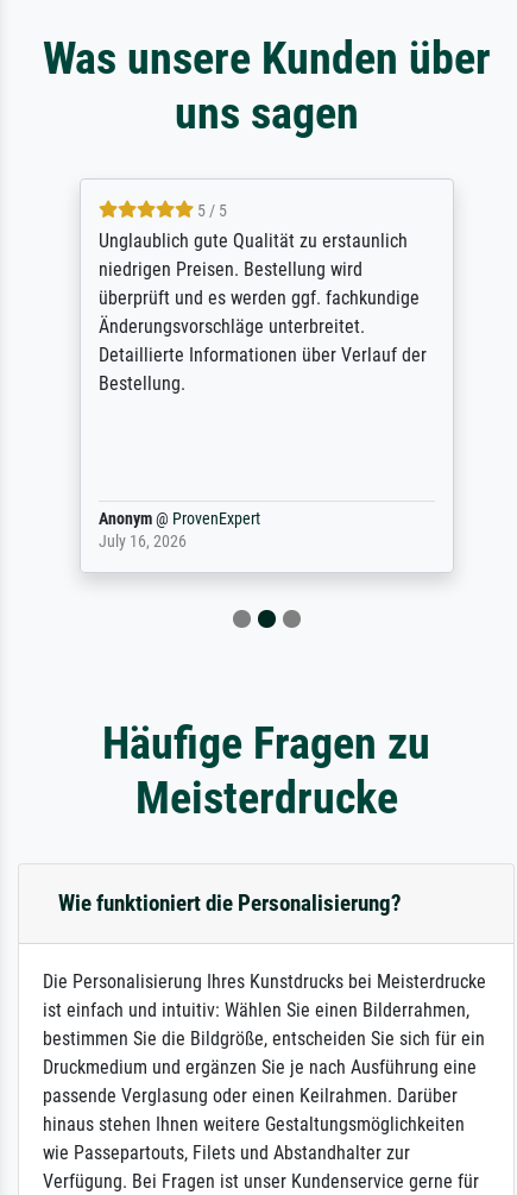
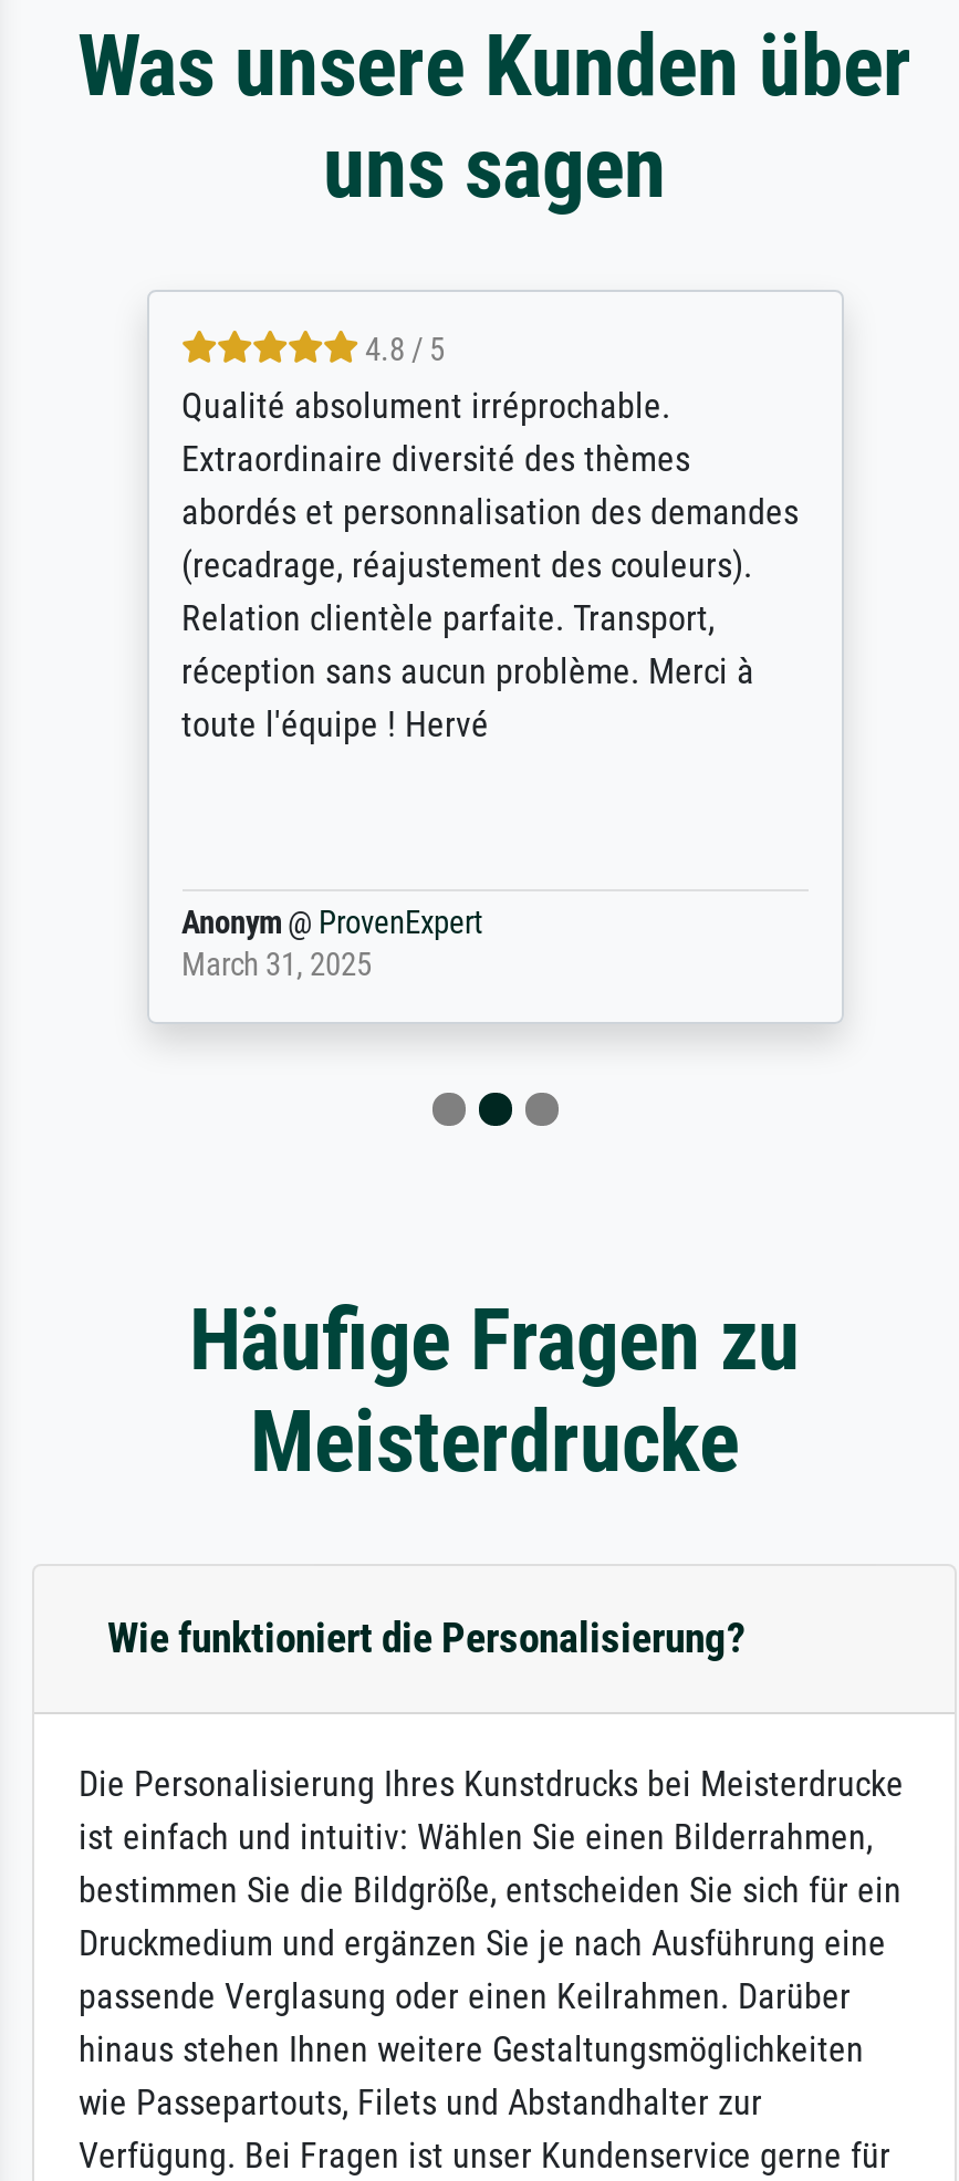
[98,200,426,394] 5 / 5 | Unglaublich gute Qualität zu erstaunlich | niedrigen Preisen. Bestellung wird | überprüft und es werden ggf. fachkundige | Änderungsvorschläge unterbreitet. | Detaillierte Informationen über Verlauf der | Bestellung. -> [181,331,799,744] 4.8 / 5 | Qualité absolument irréprochable. | Extraordinaire diversité des thèmes | abordés et personnalisation des demandes | (recadrage, réajustement des couleurs). | Relation clientèle parfaite. Transport, | réception sans aucun problème. Merci à | toute l'équipe ! Hervé
[98,531,186,551] July 16, 2026 -> [181,946,372,983] March 31, 2025

